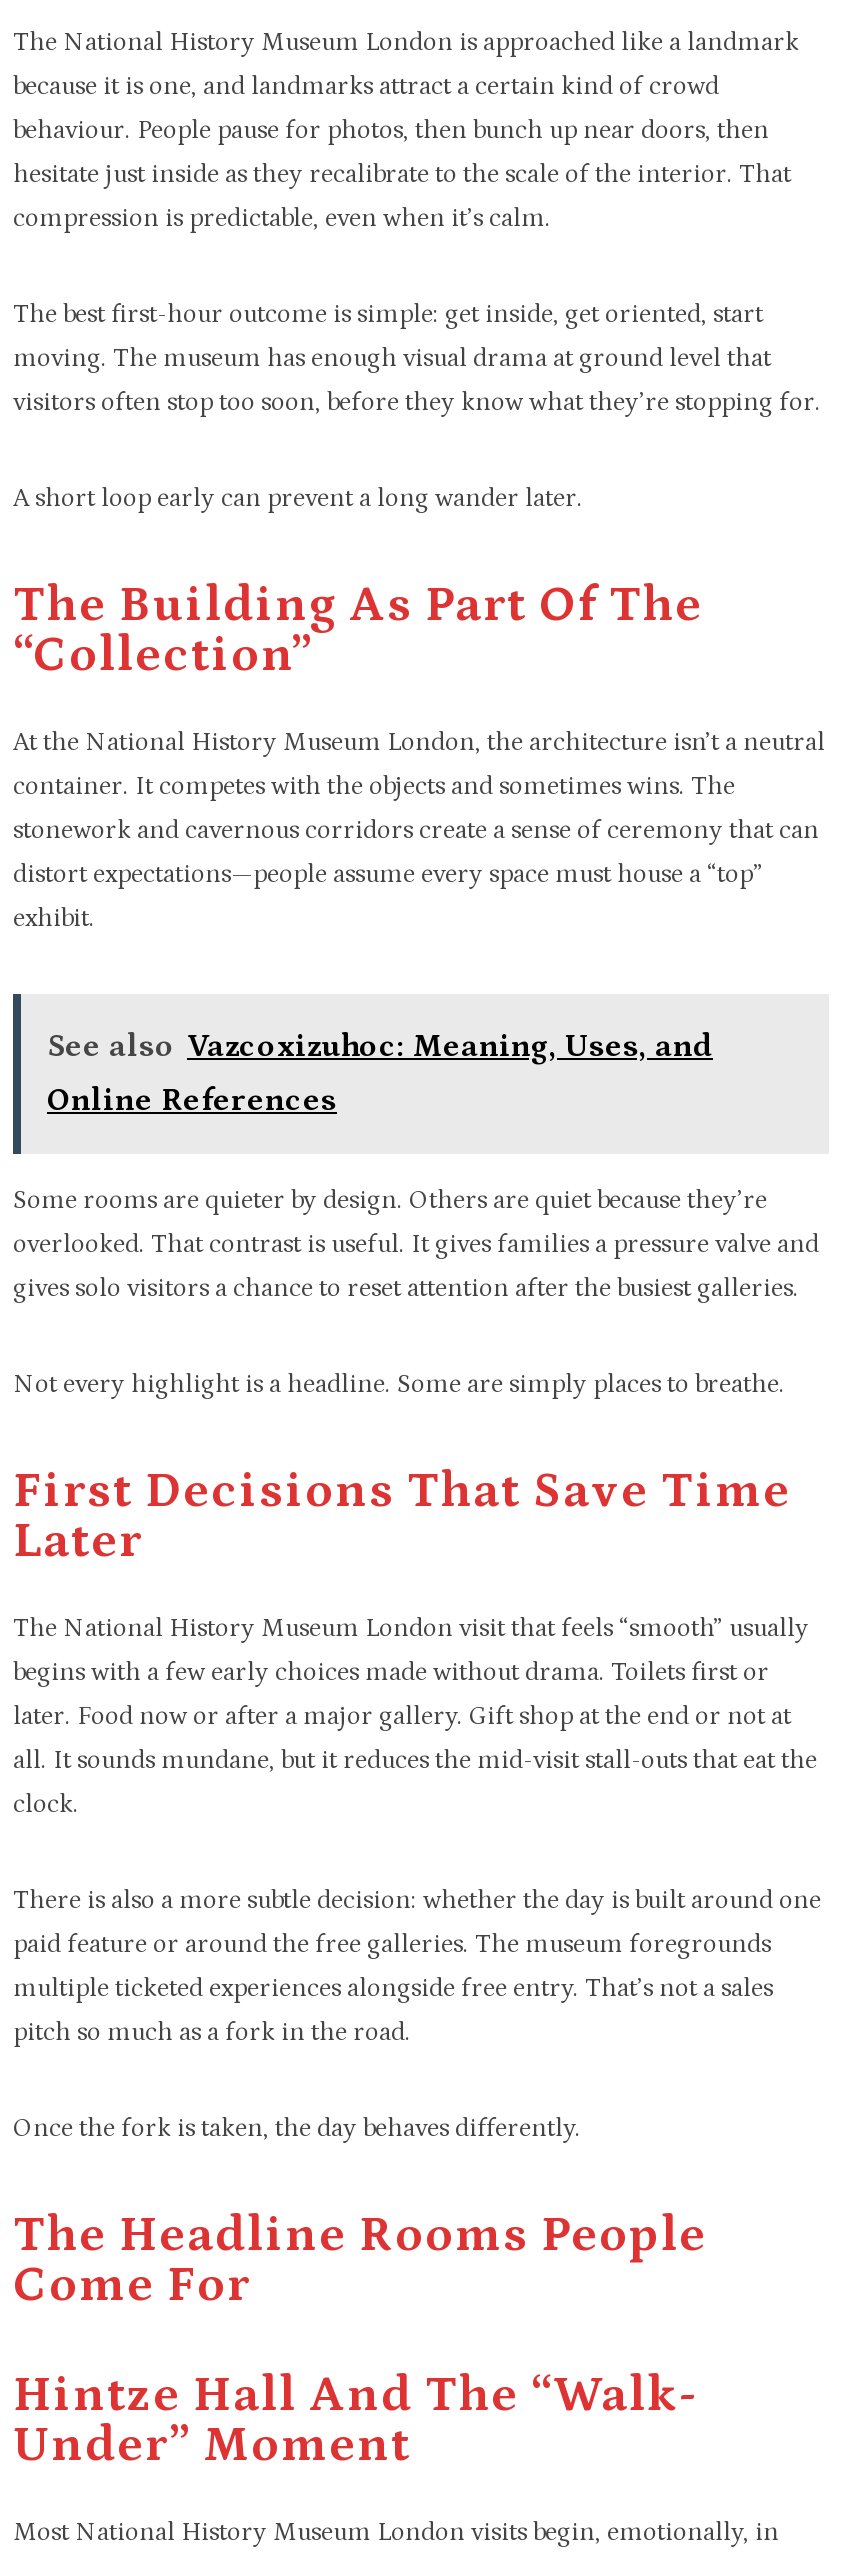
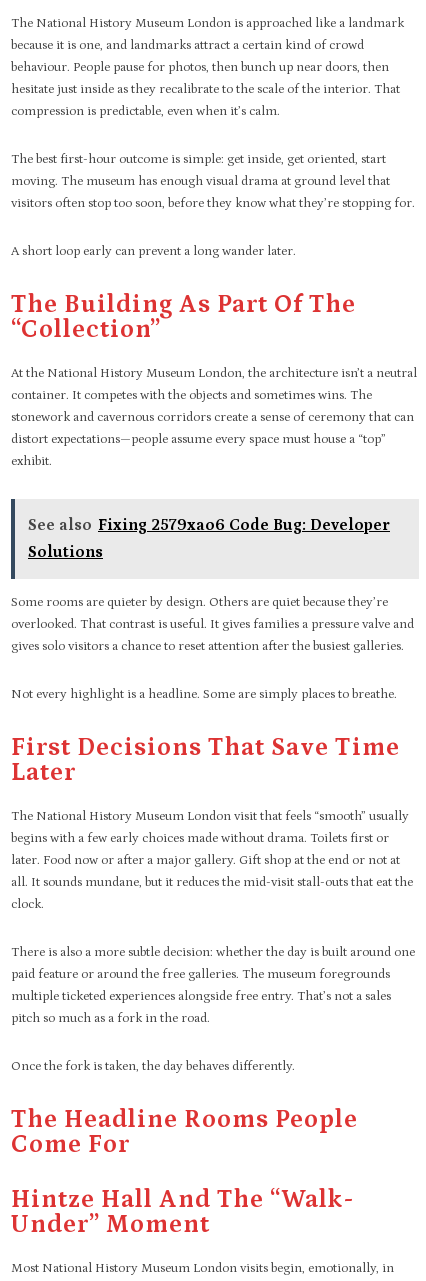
[47,1029,713,1065] See also Vazcoxizuhoc: Meaning, Uses, and -> [28,516,390,534] See also Fixing 2579xao6 Code Bug: Developer
[47,1083,337,1119] Online References -> [28,543,103,561] Solutions

